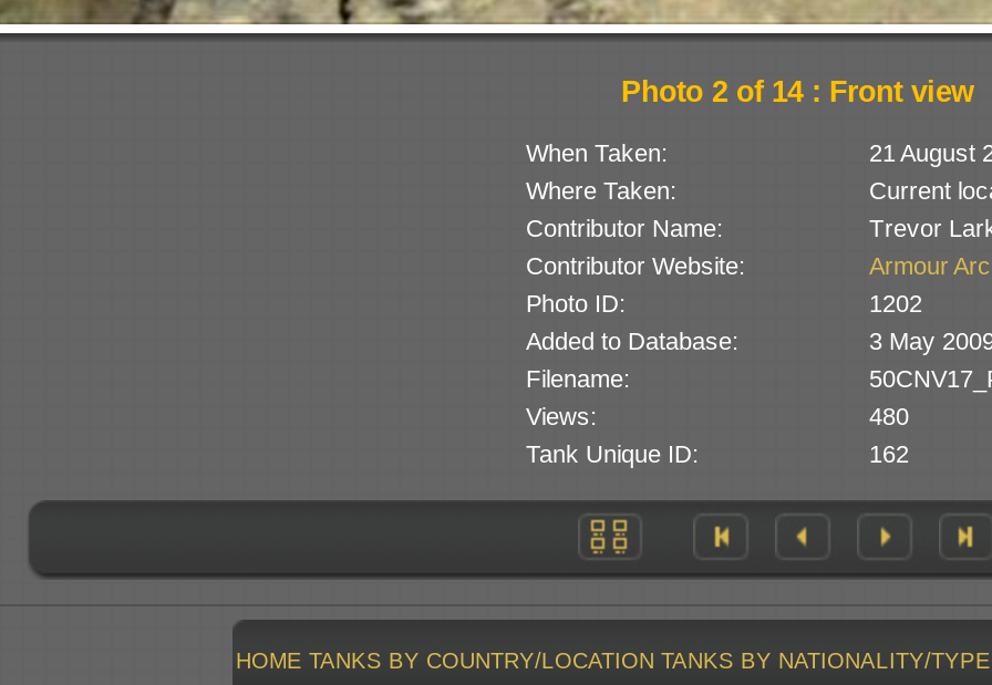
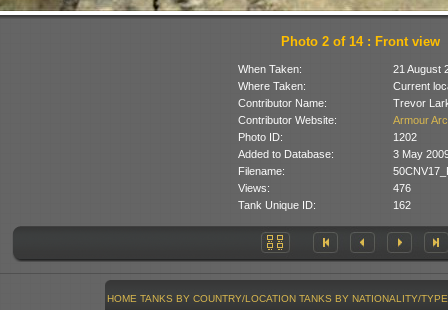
[869,403,909,430] 480 -> [392,182,410,194] 476

